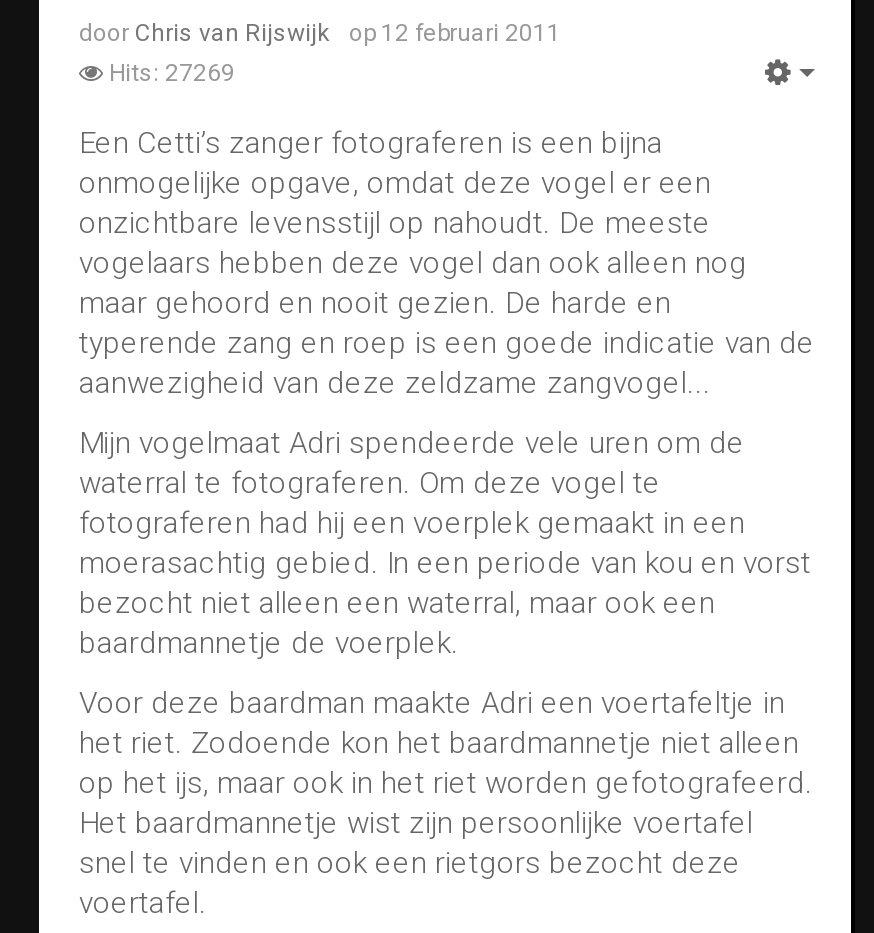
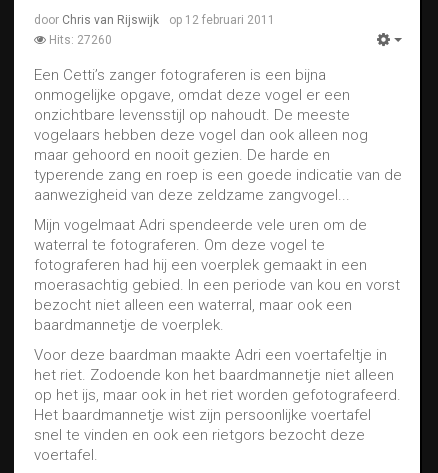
[109,59,235,87] Hits: 27269 -> [49,33,112,47] Hits: 27260

